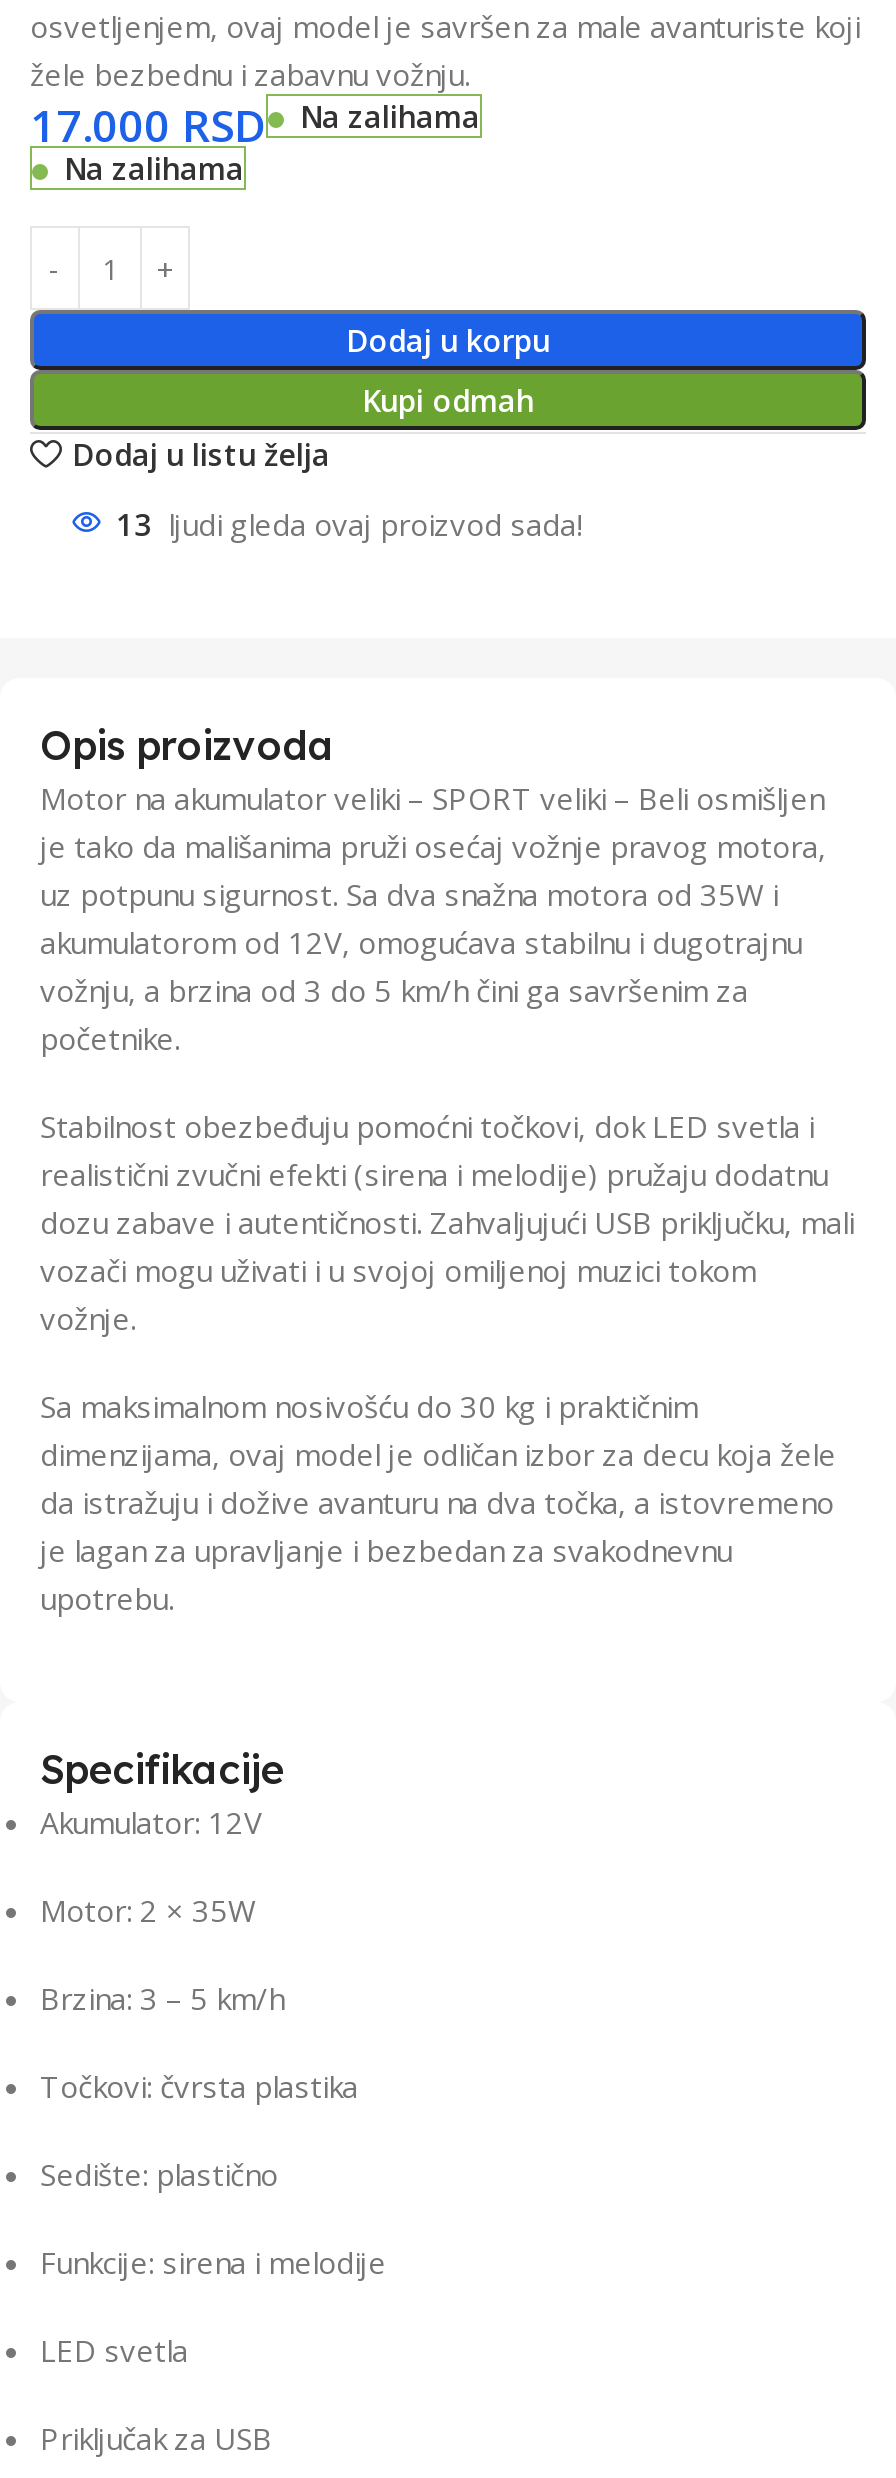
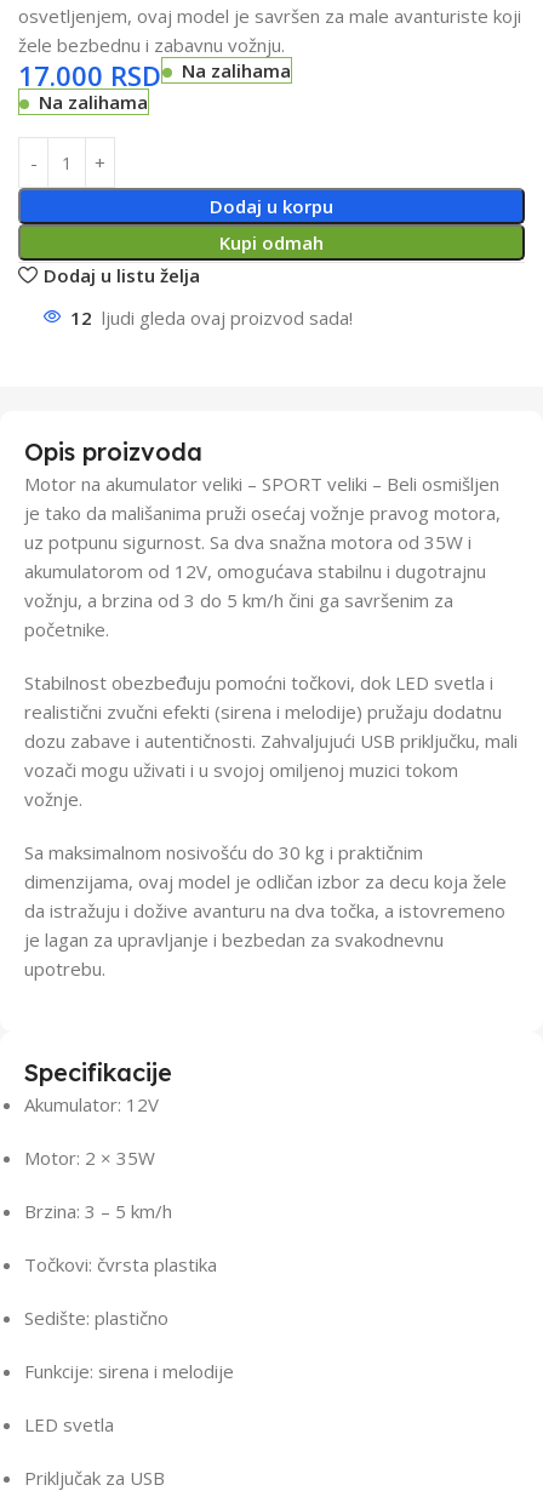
[116,505,582,545] 13 ljudi gleda ovaj proizvod sada! -> [70,306,353,330] 12 ljudi gleda ovaj proizvod sada!

